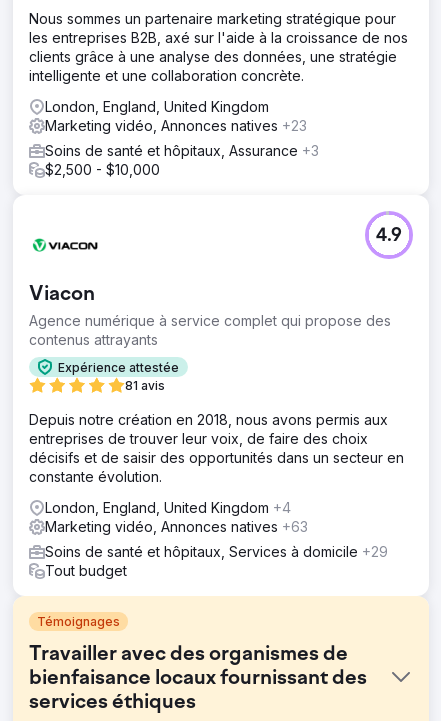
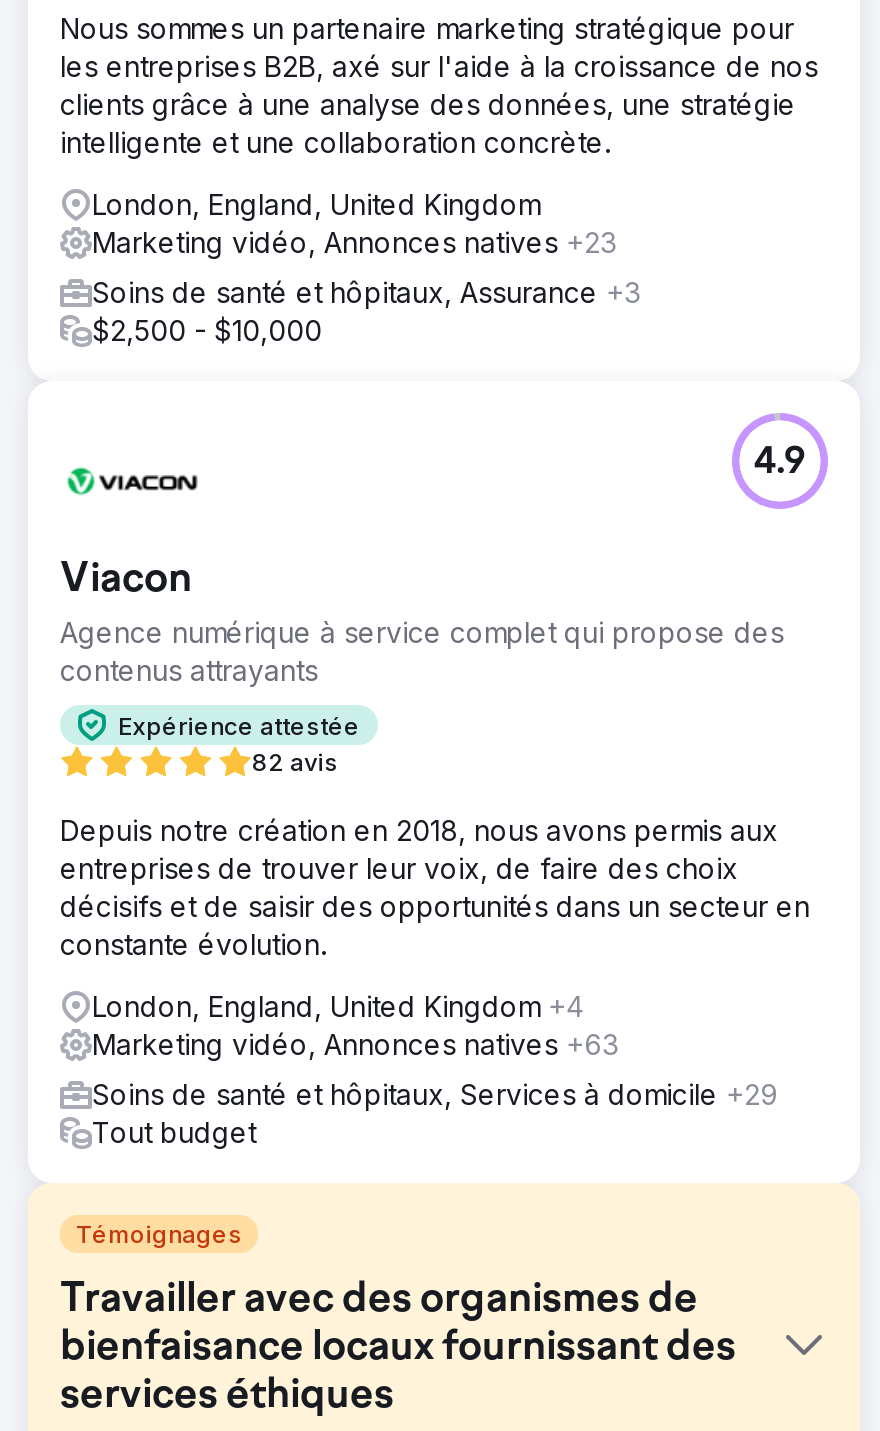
[125,378,165,393] 81 avis -> [252,747,338,777] 82 avis

